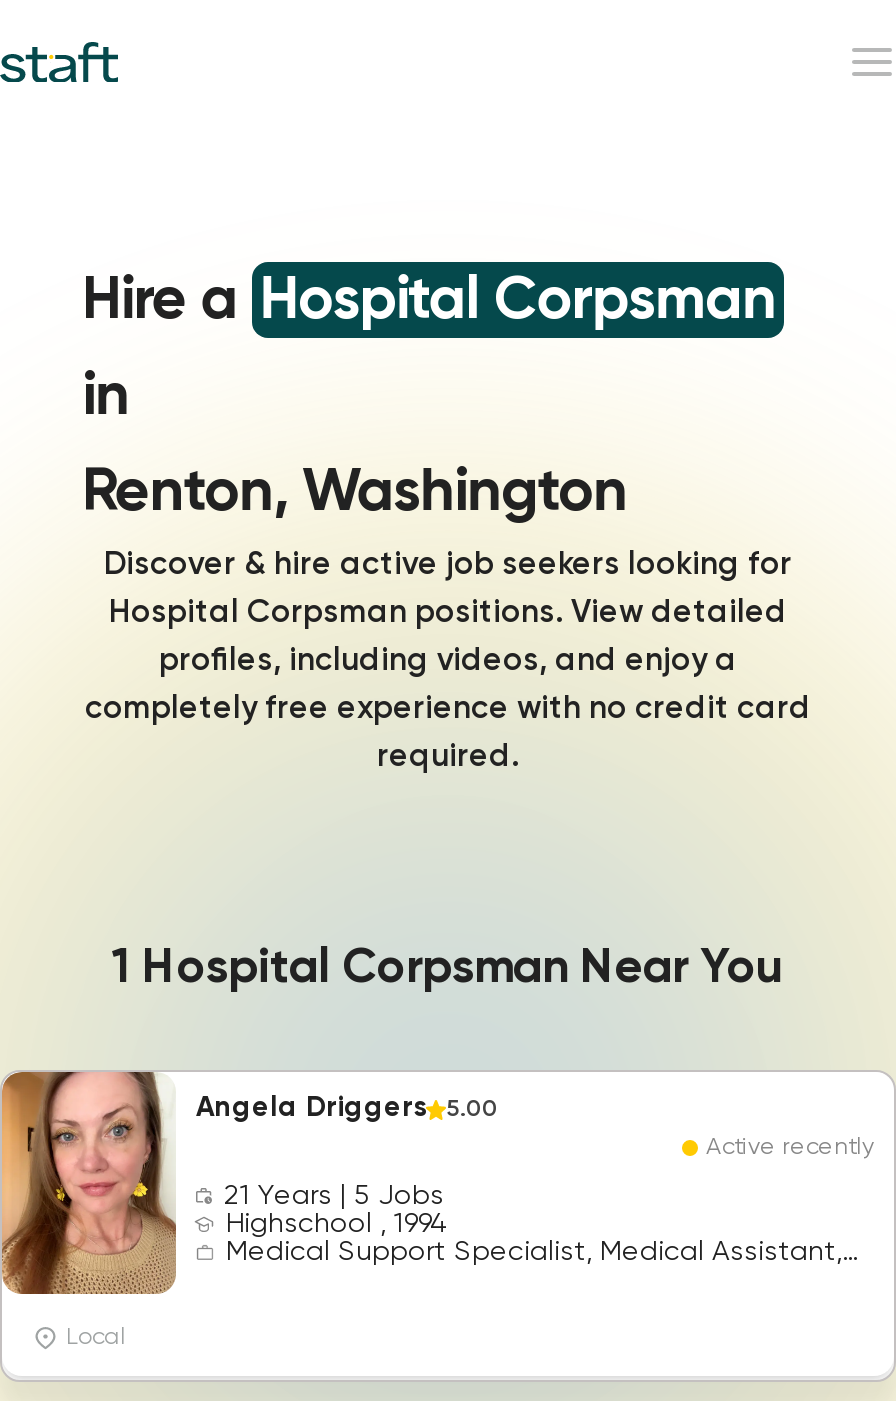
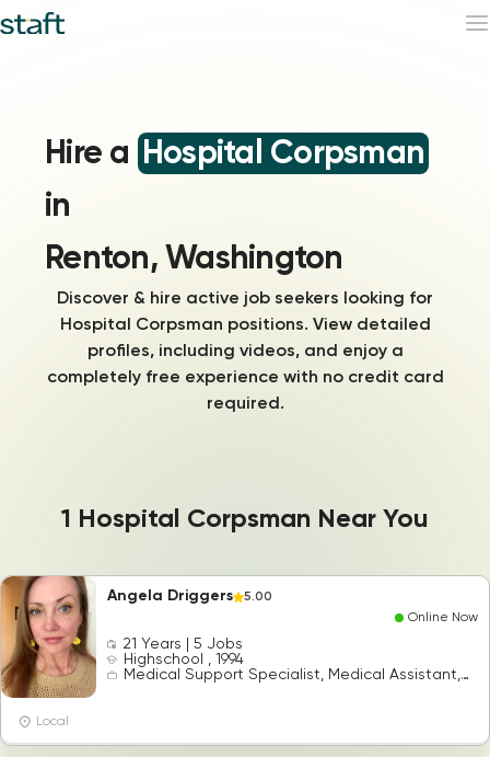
[706,1136,874,1160] Active recently -> [408,611,478,624] Online Now

